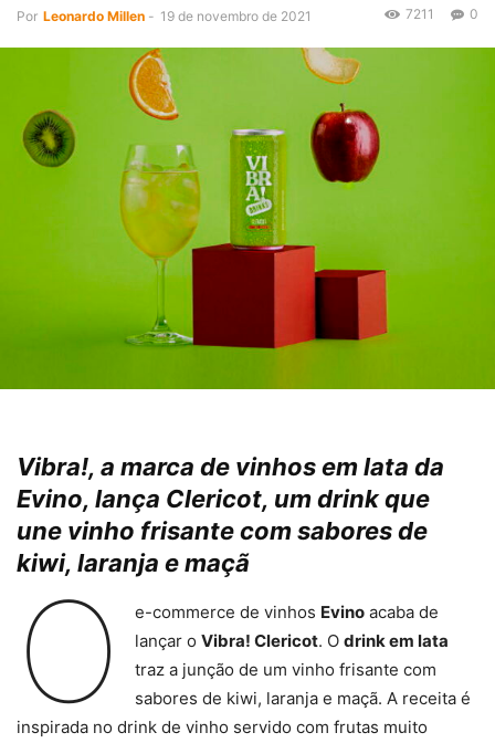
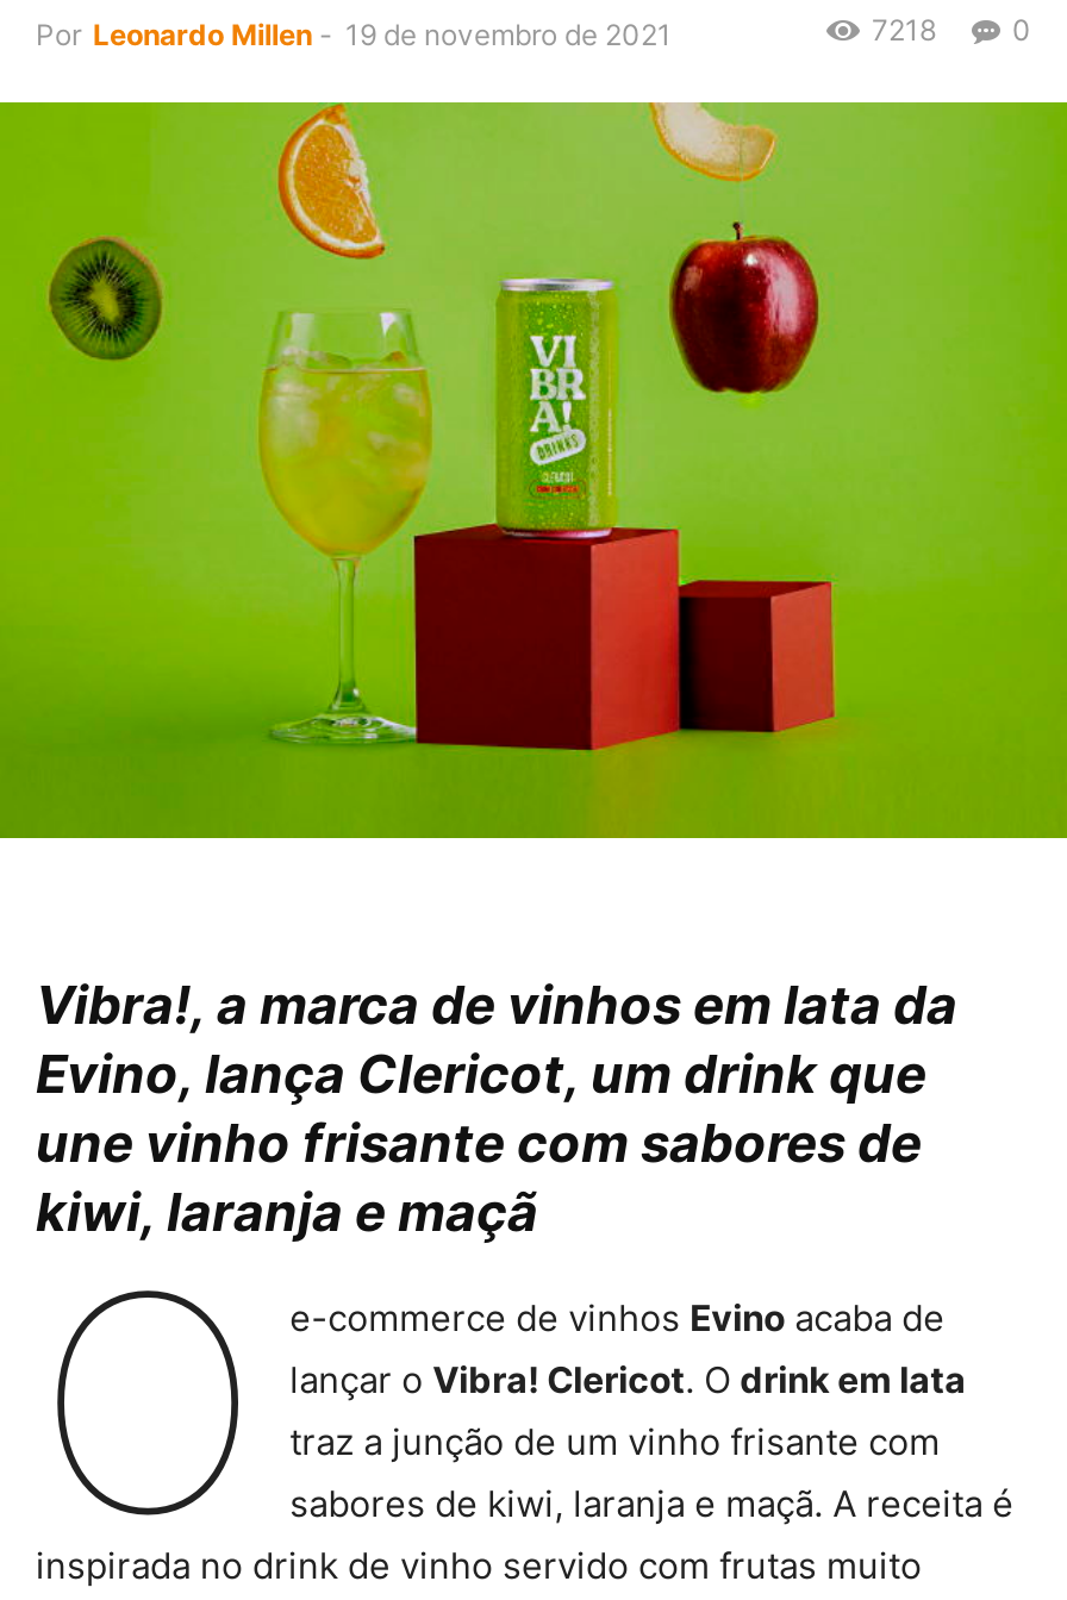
[406,6,434,22] 7211 -> [872,12,936,48] 7218

